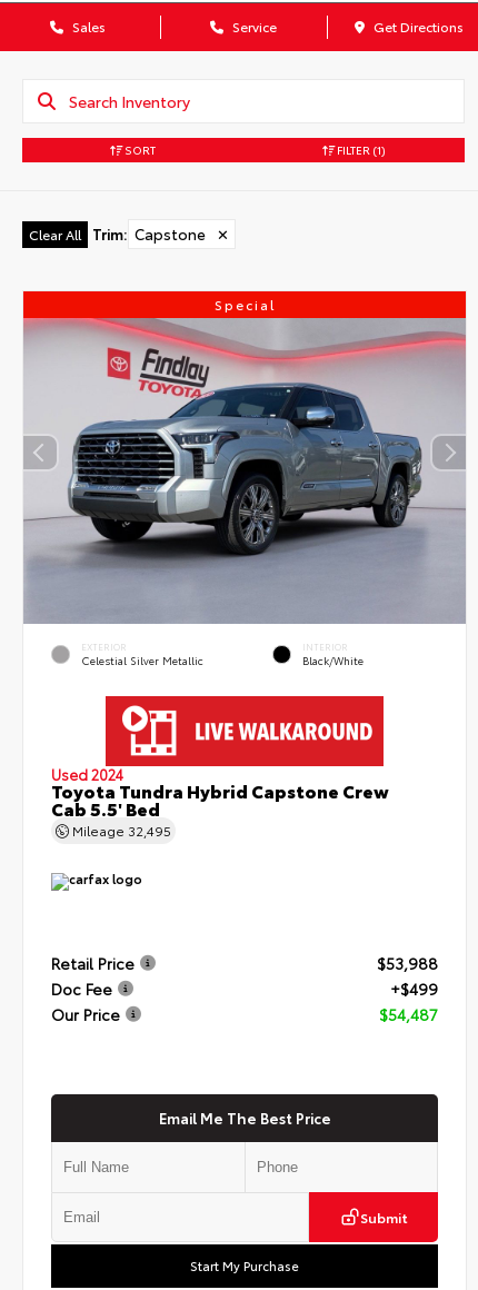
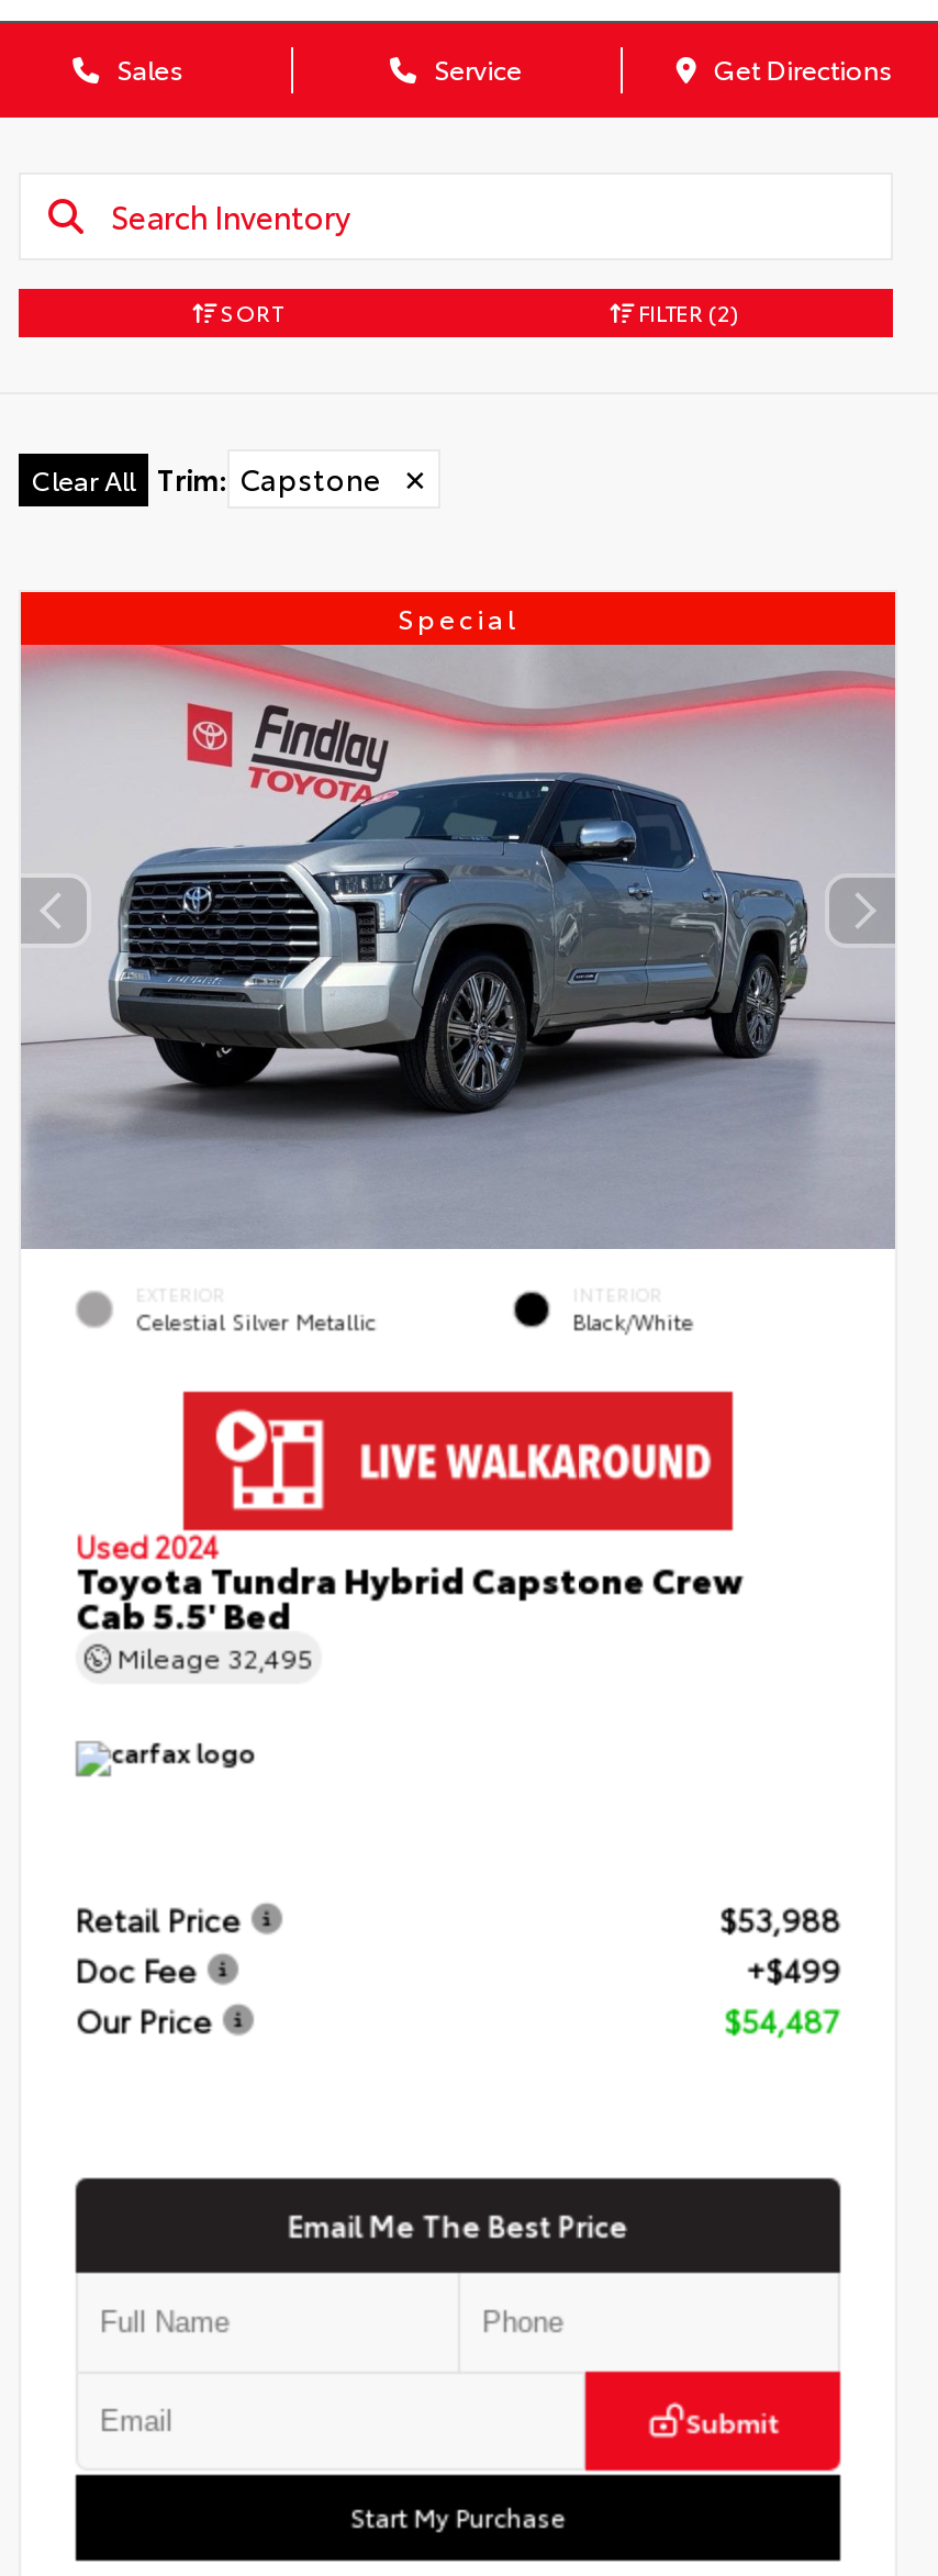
[335,141,386,158] FILTER (1) -> [634,295,739,328] FILTER (2)

